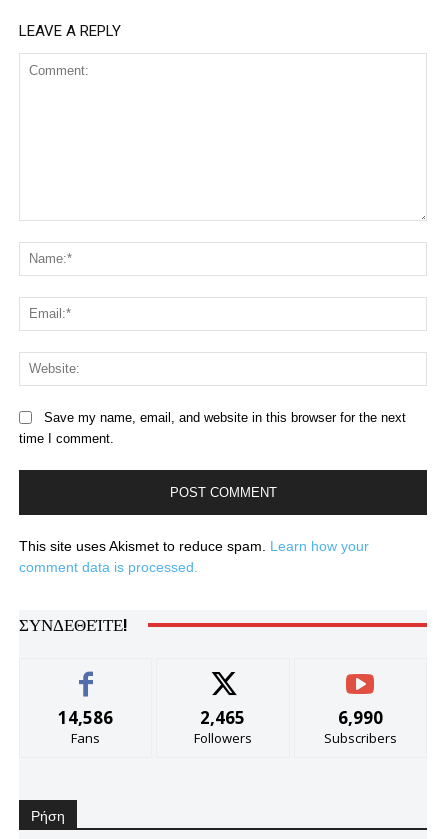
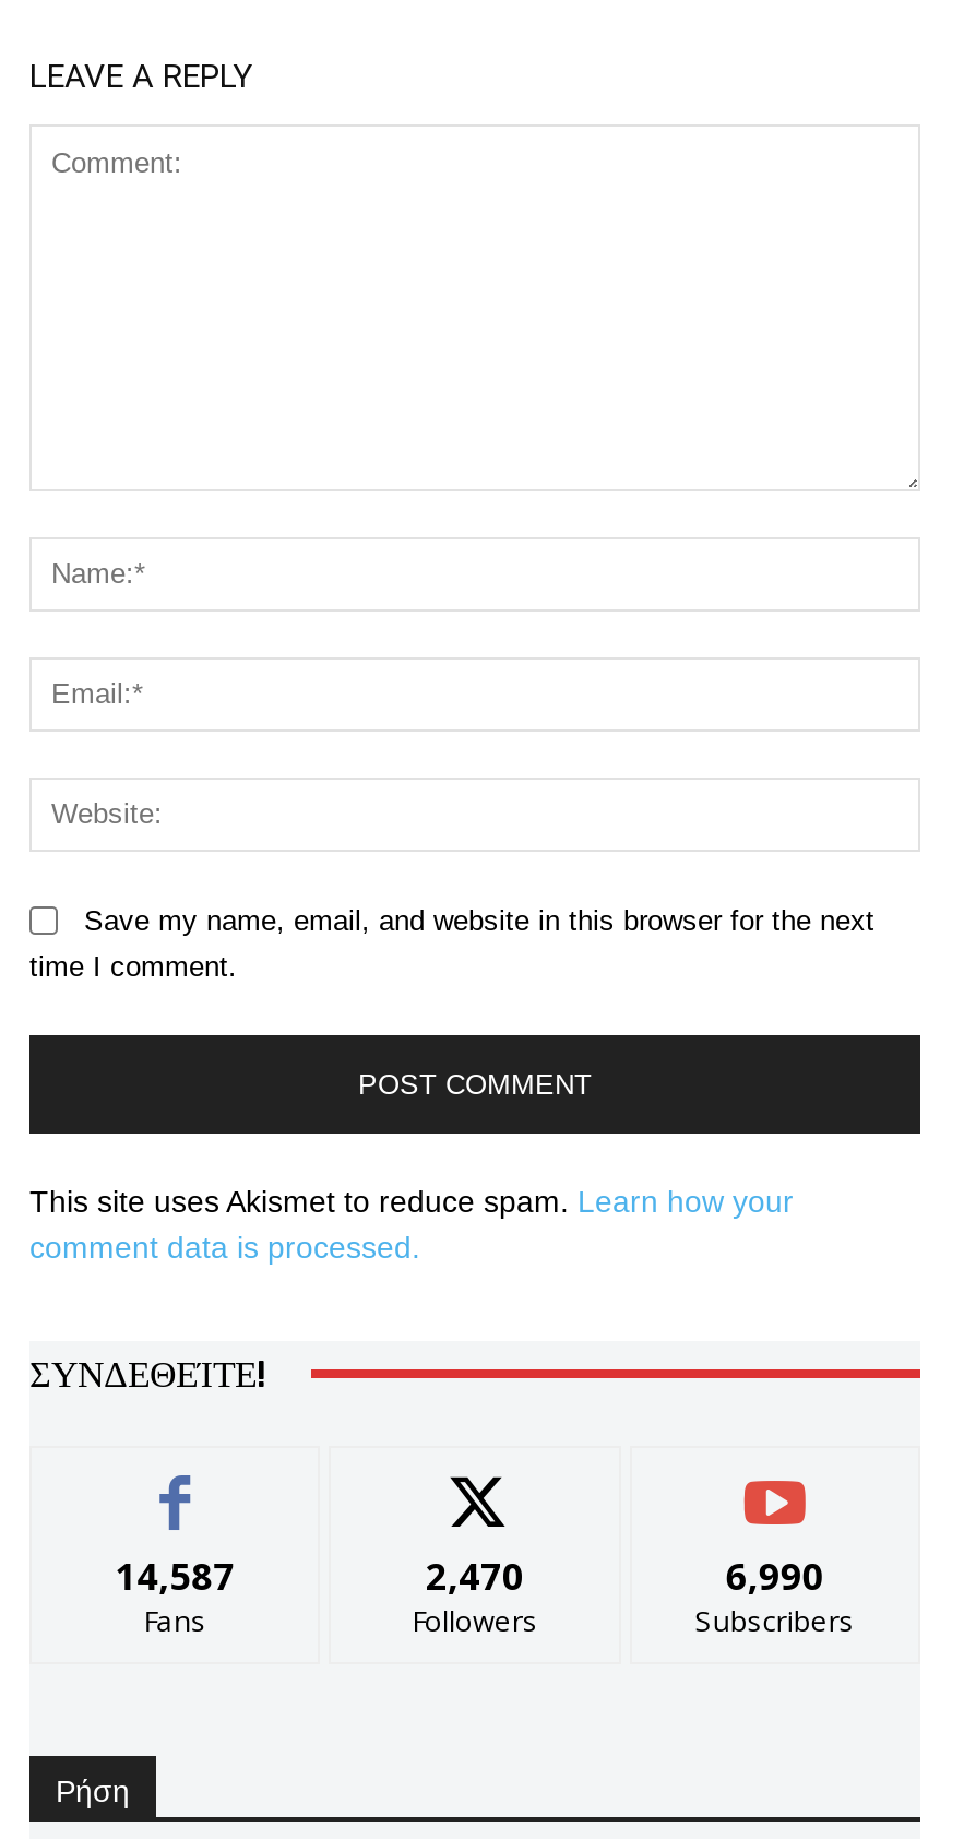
[58,705,113,728] 14,586 -> [115,1550,235,1600] 14,587
[200,705,245,728] 2,465 -> [426,1550,524,1600] 2,470

